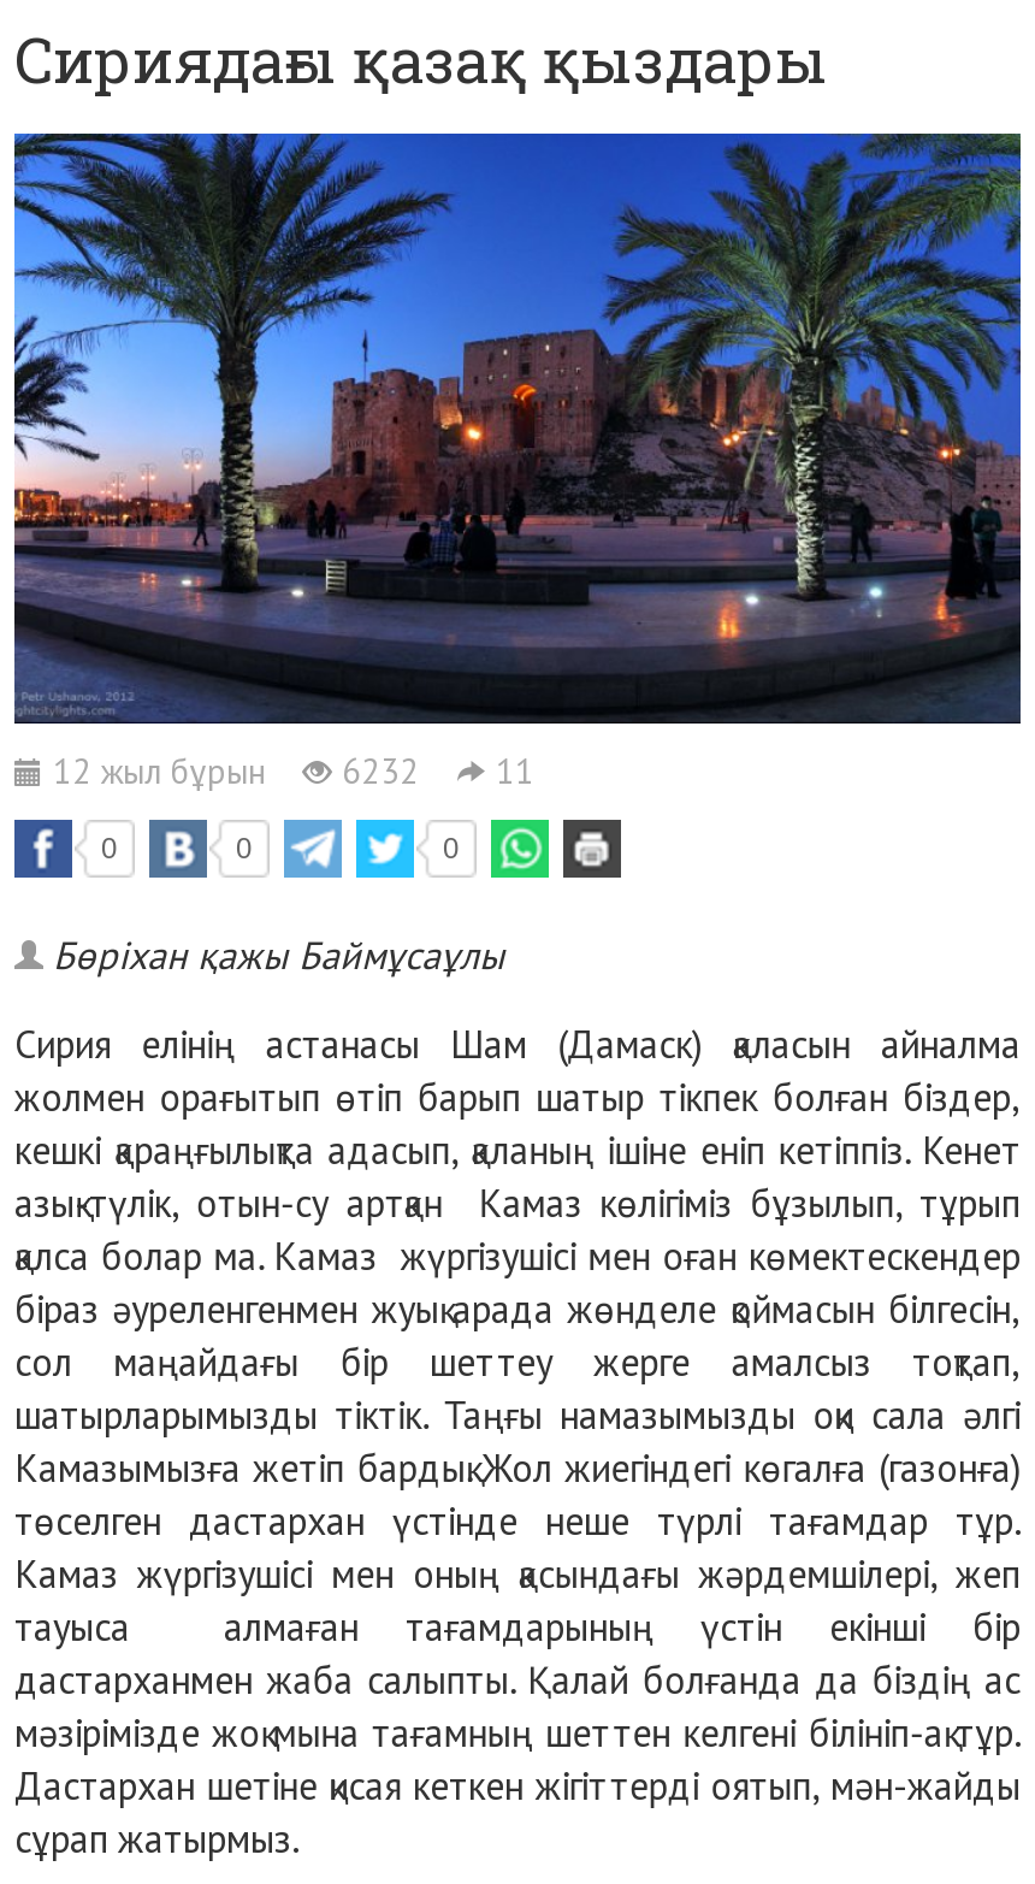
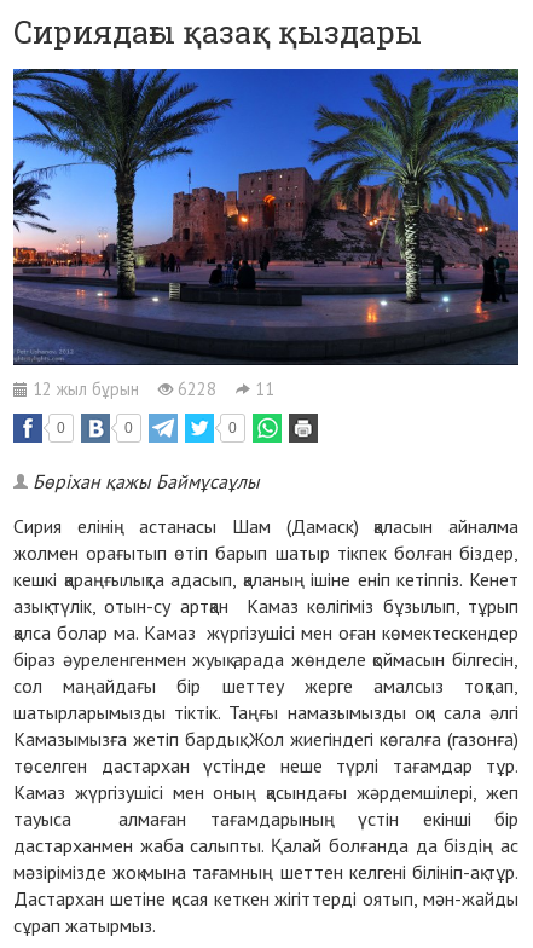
[43,749,534,794] 12 жыл бұрын 6232 11 -> [28,378,274,401] 12 жыл бұрын 6228 11

